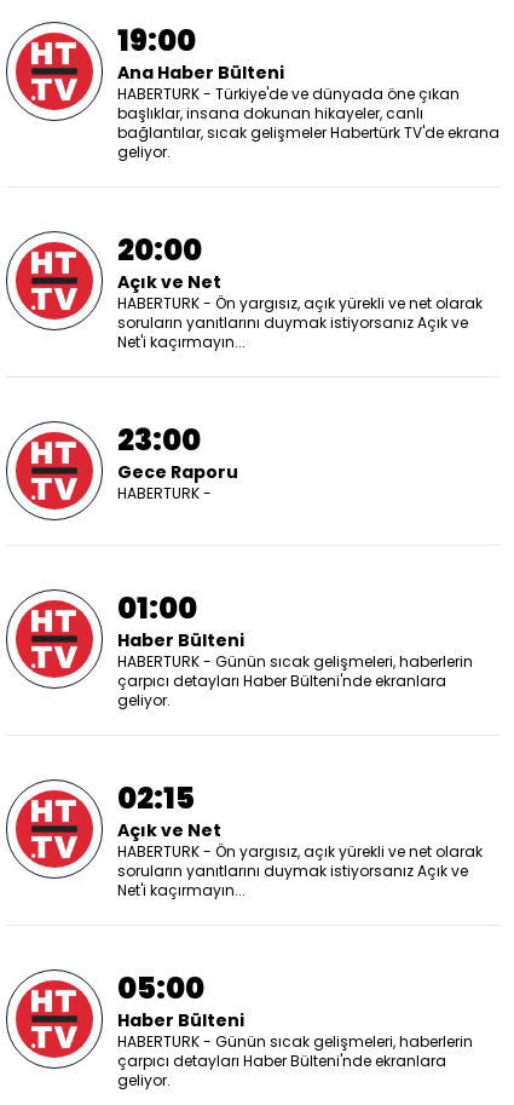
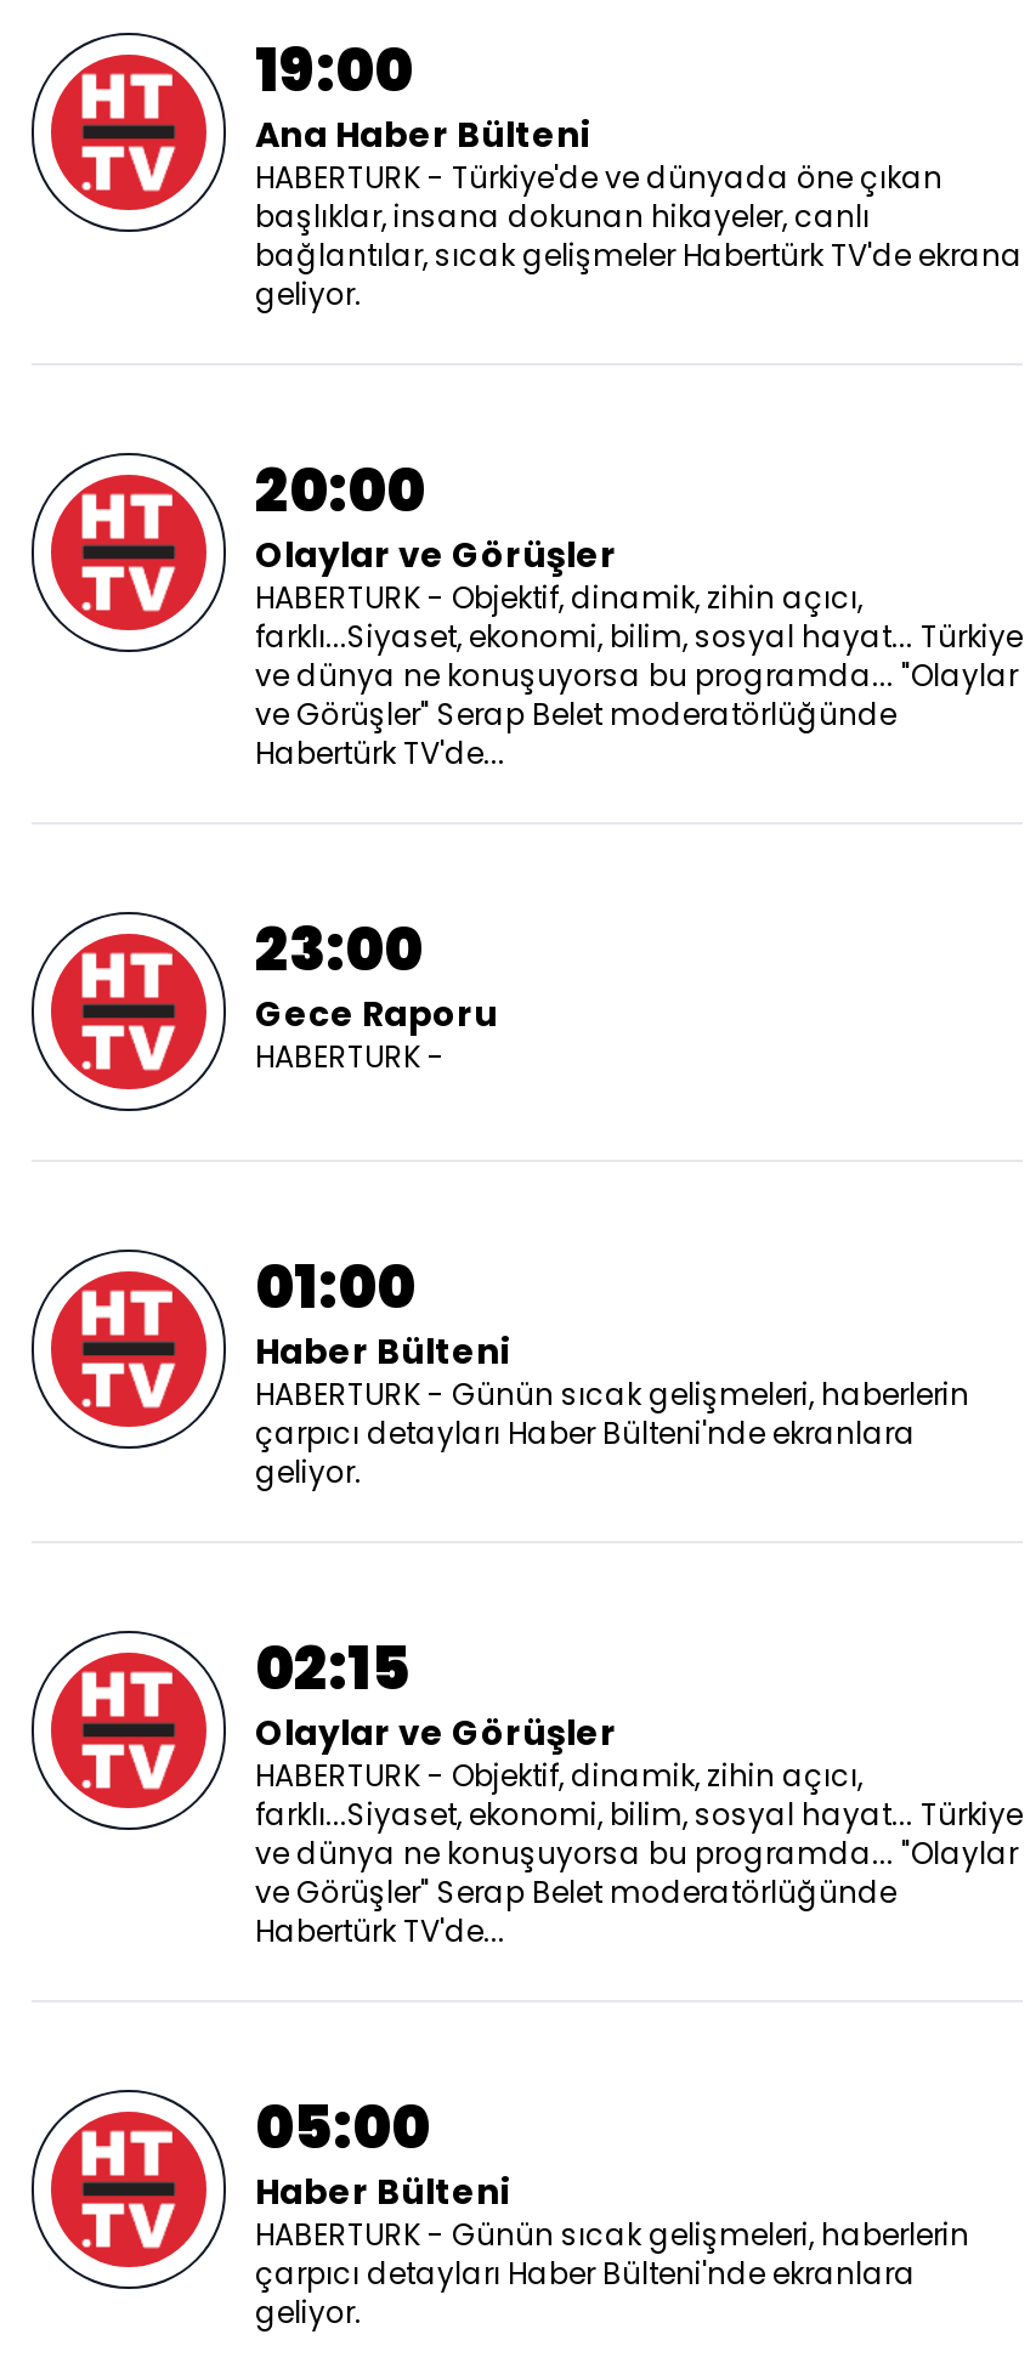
[117,270,483,352] Açık ve Net | HABERTURK - Ön yargısız, açık yürekli ve net olarak | soruların yanıtlarını duymak istiyorsanız Açık ve | Net'i kaçırmayın... -> [255,531,1023,774] Olaylar ve Görüşler | HABERTURK - Objektif, dinamik, zihin açıcı, | farklı...Siyaset, ekonomi, bilim, sosyal hayat... Türkiye | ve dünya ne konuşuyorsa bu programda... "Olaylar | ve Görüşler" Serap Belet moderatörlüğünde | Habertürk TV'de...
[117,818,483,900] Açık ve Net | HABERTURK - Ön yargısız, açık yürekli ve net olarak | soruların yanıtlarını duymak istiyorsanız Açık ve | Net'i kaçırmayın... -> [255,1709,1023,1951] Olaylar ve Görüşler | HABERTURK - Objektif, dinamik, zihin açıcı, | farklı...Siyaset, ekonomi, bilim, sosyal hayat... Türkiye | ve dünya ne konuşuyorsa bu programda... "Olaylar | ve Görüşler" Serap Belet moderatörlüğünde | Habertürk TV'de...

